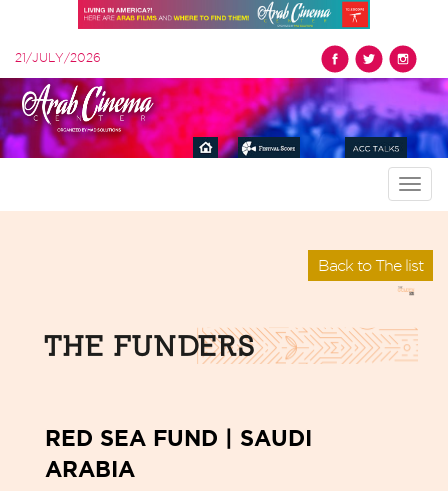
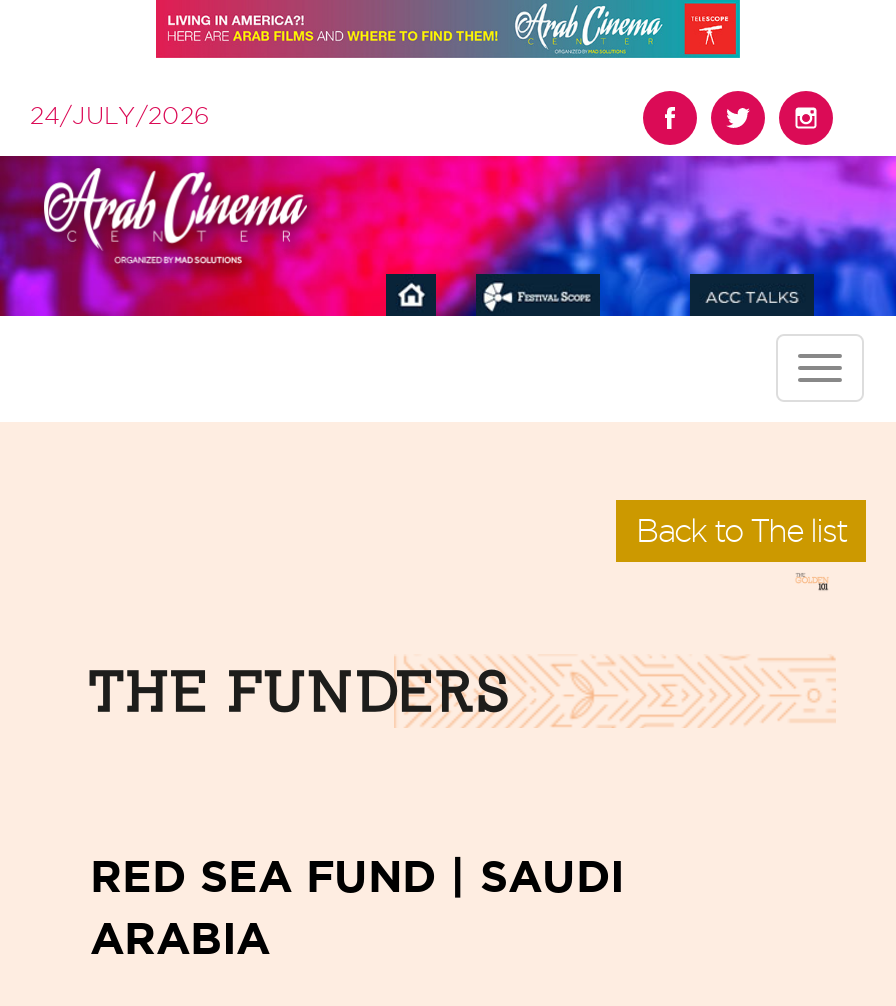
[15,51,101,64] 21/JULY/2026 -> [30,102,210,128] 24/JULY/2026

